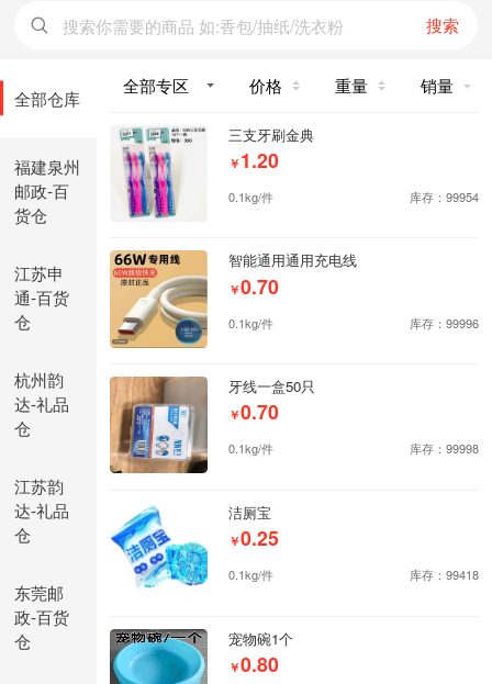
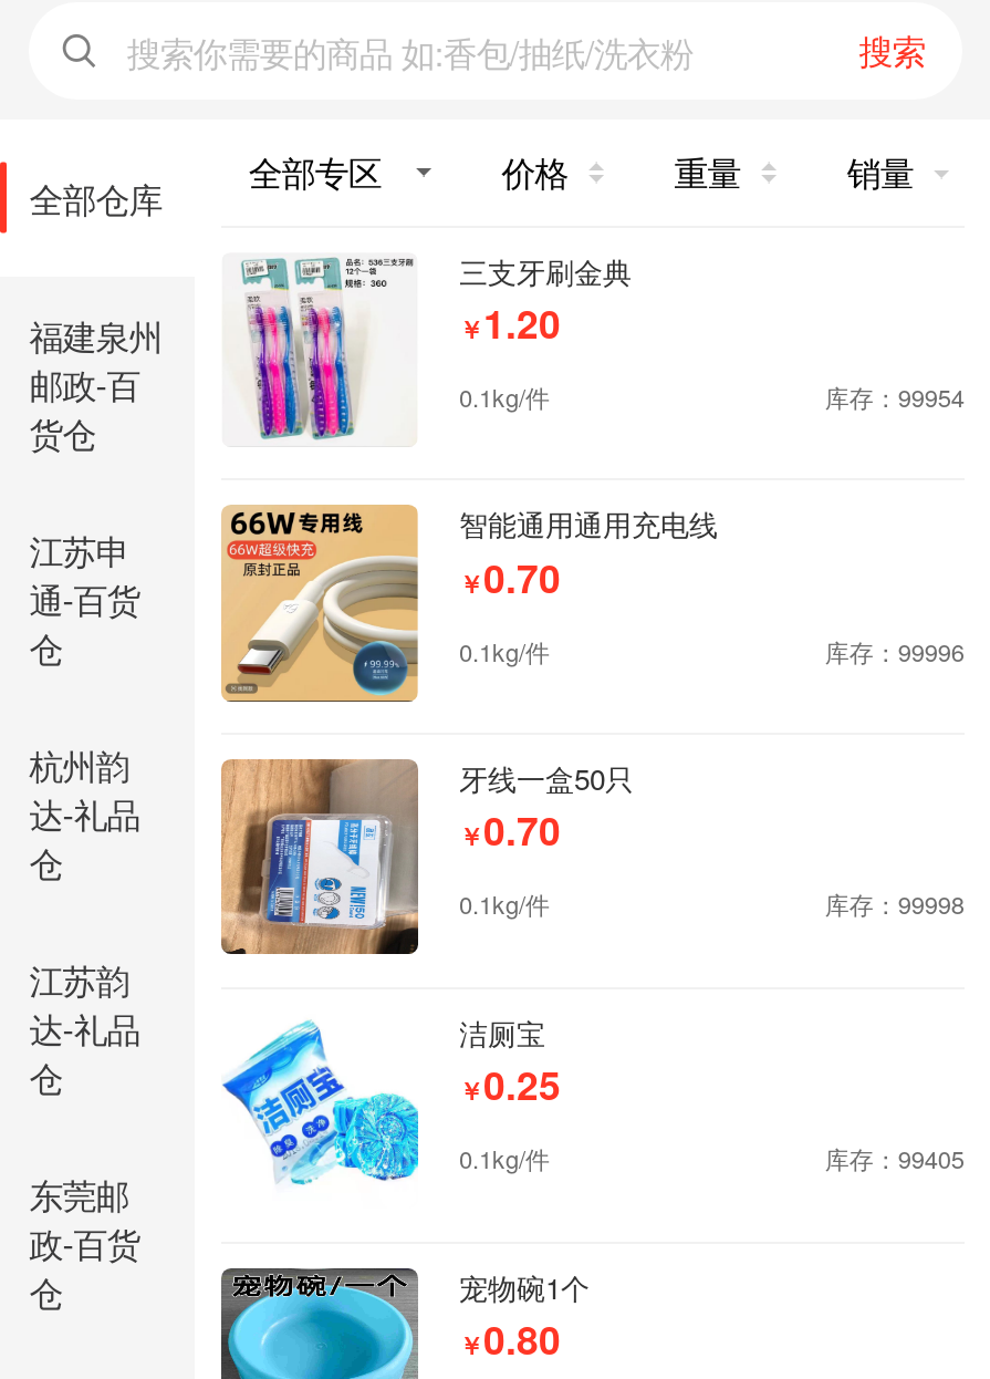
[409,566,479,583] 库存：99418 -> [825,1140,964,1176] 库存：99405

